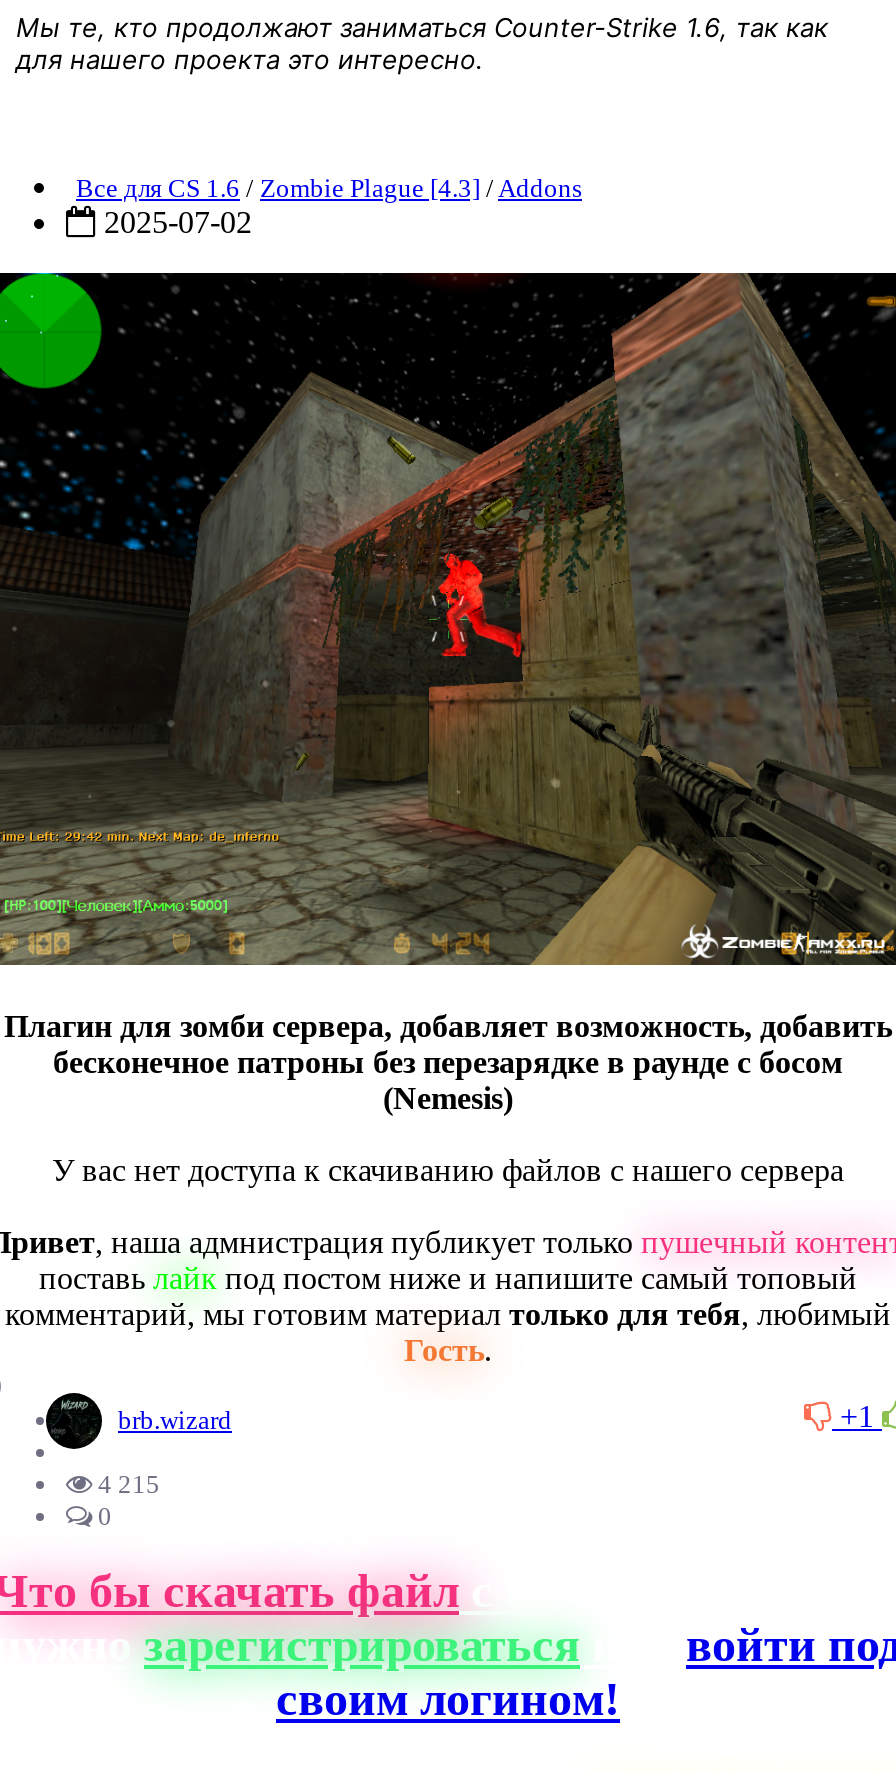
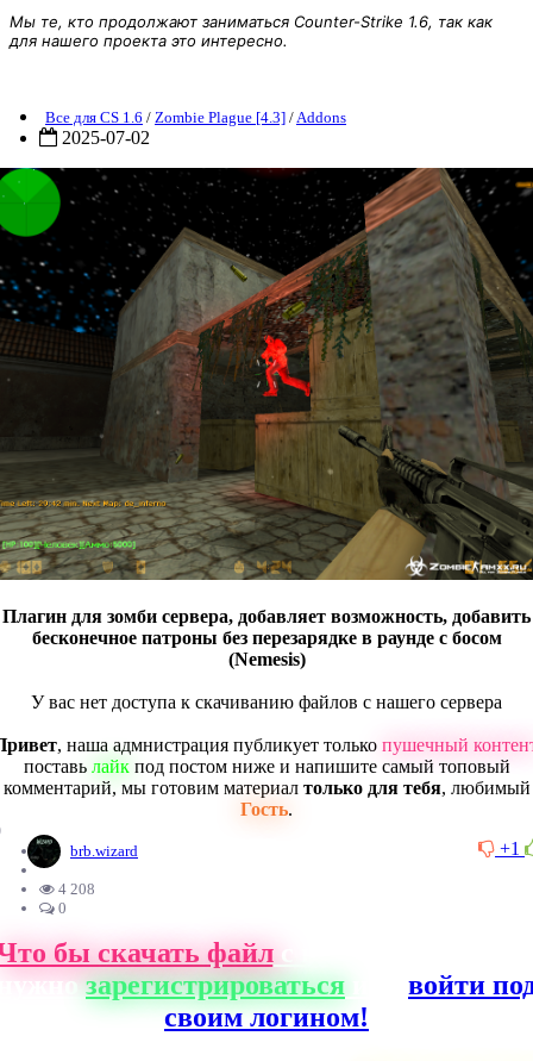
[92,1469,160,1499] 4 215 -> [55,880,95,898] 4 208

